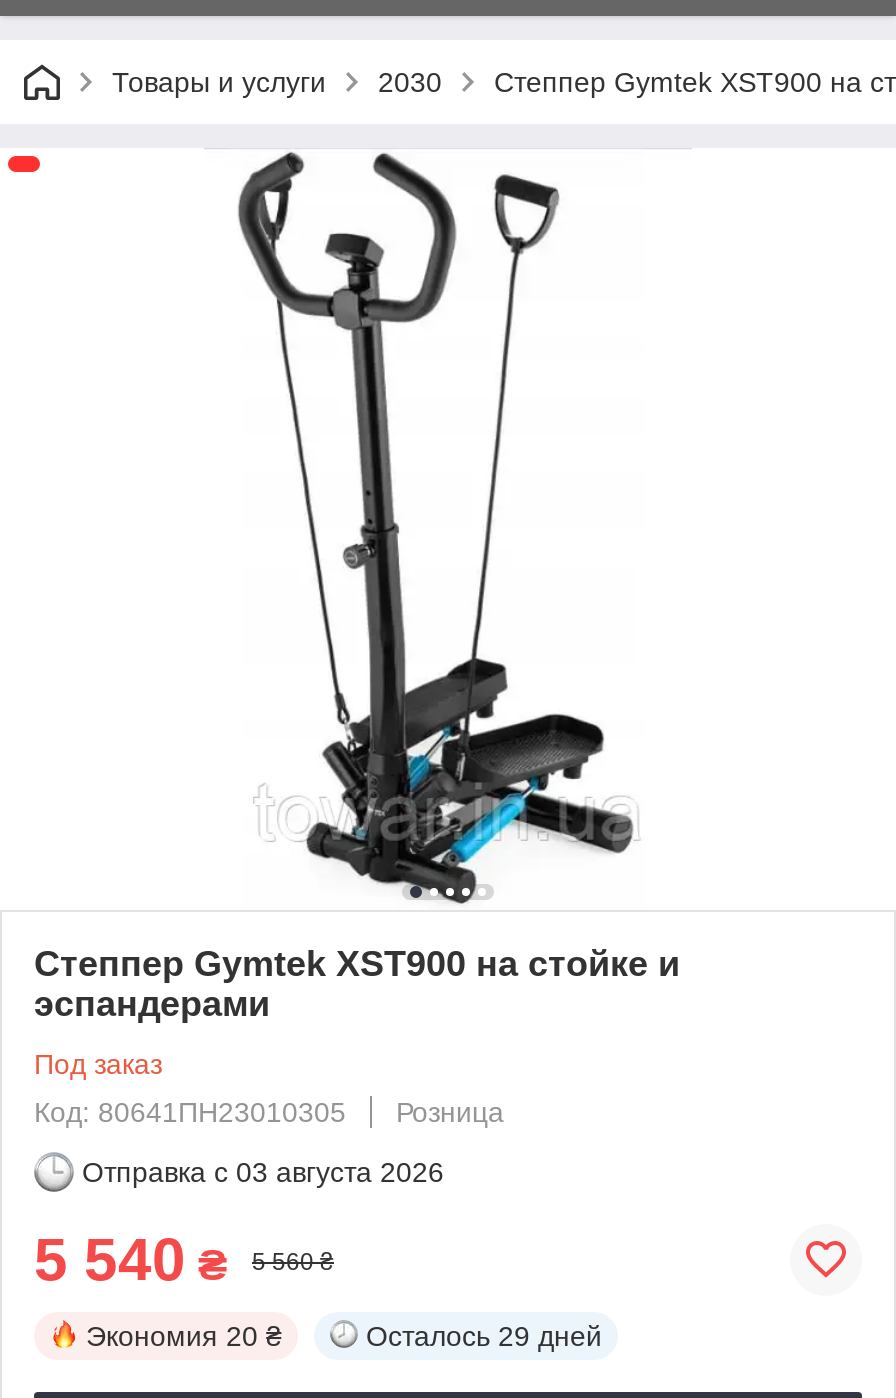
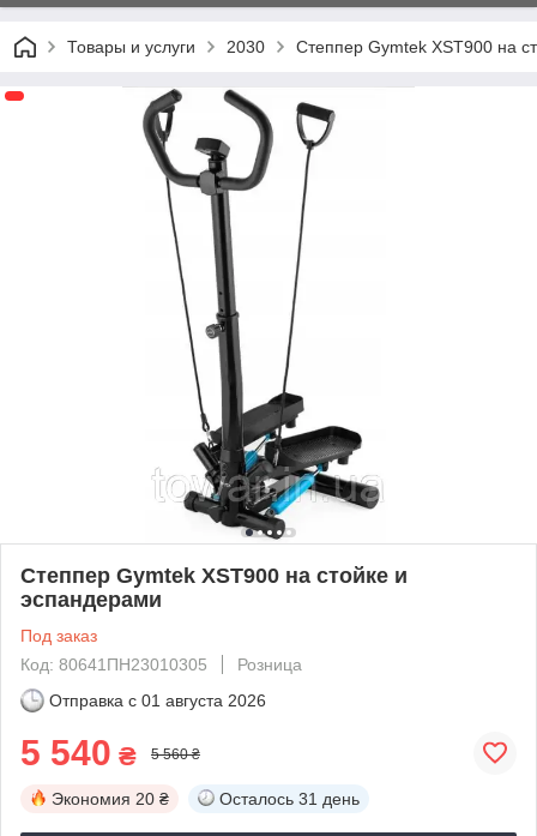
[82,1156,444,1188] Отправка с 03 августа 2026 -> [49,691,266,710] Отправка с 01 августа 2026
[366,1320,602,1352] Осталось 29 дней -> [219,789,360,808] Осталось 31 день

